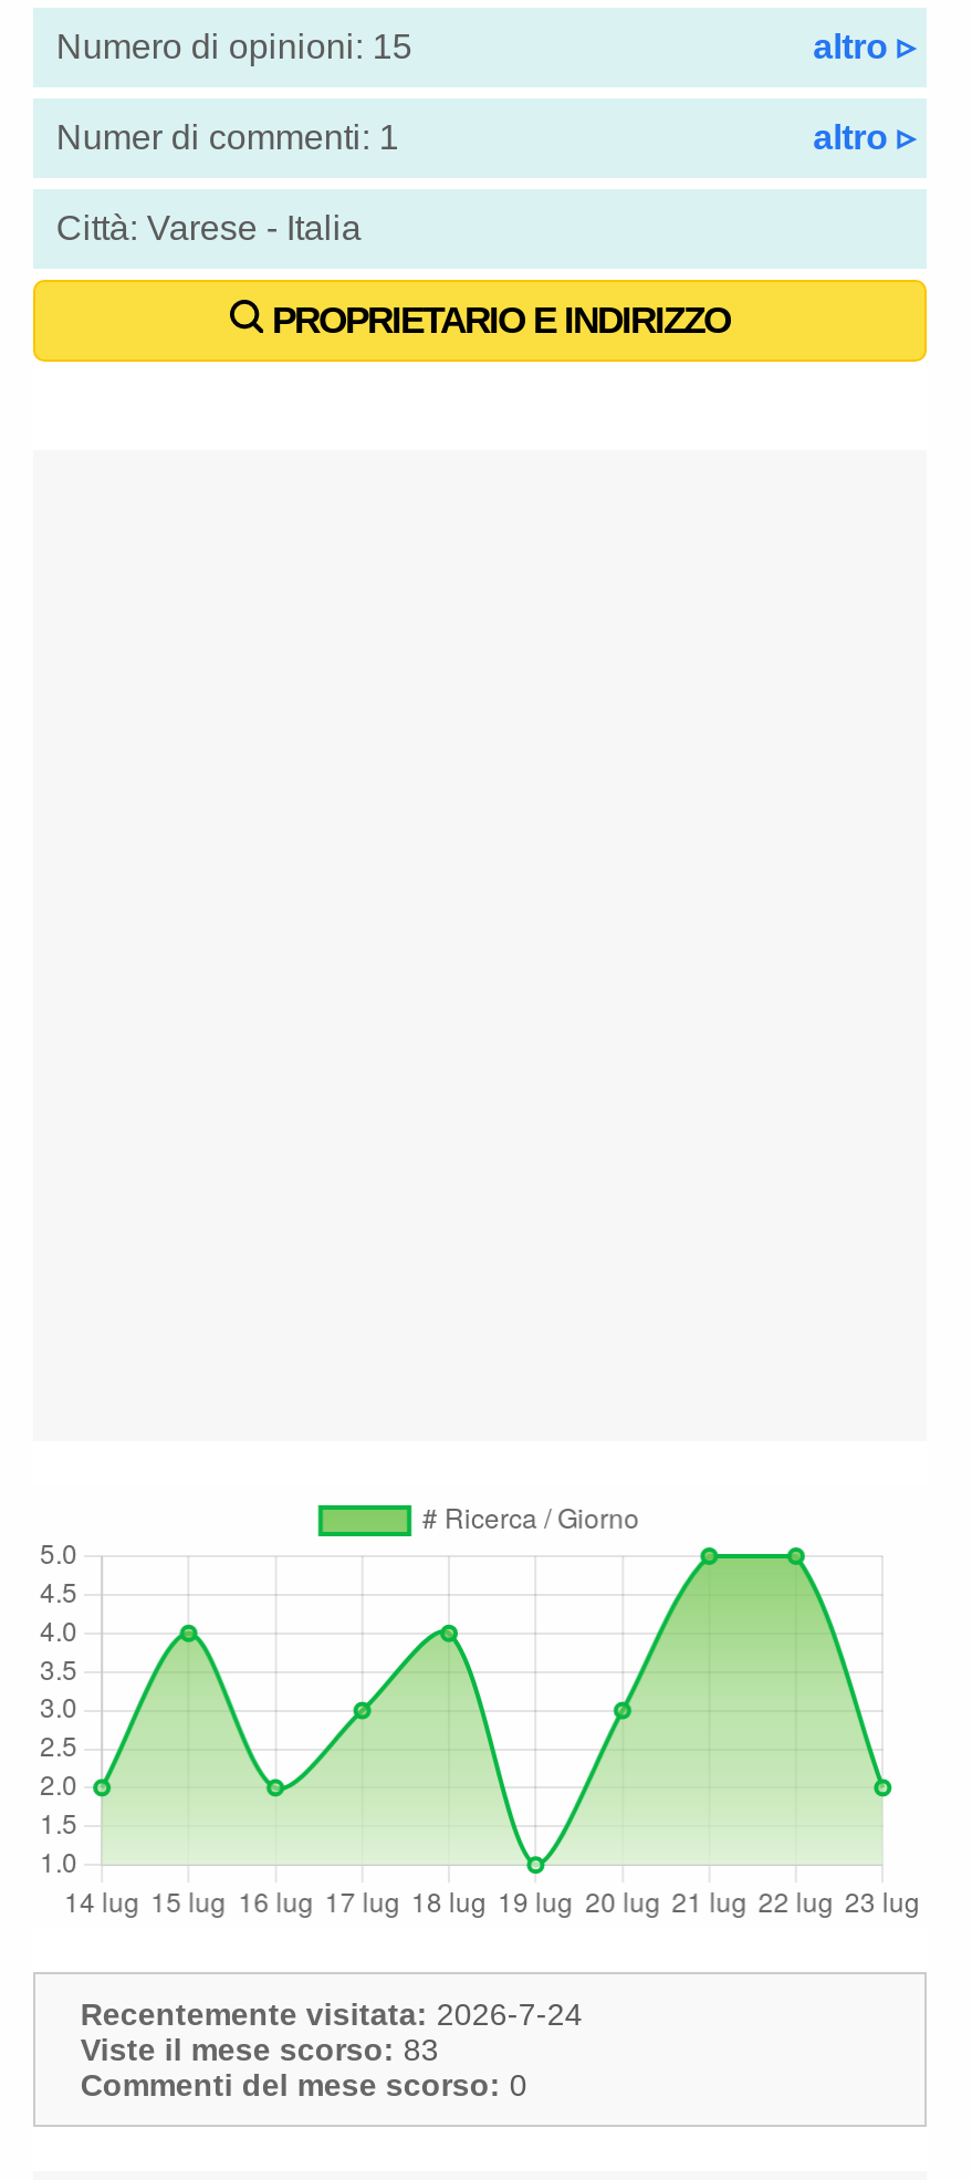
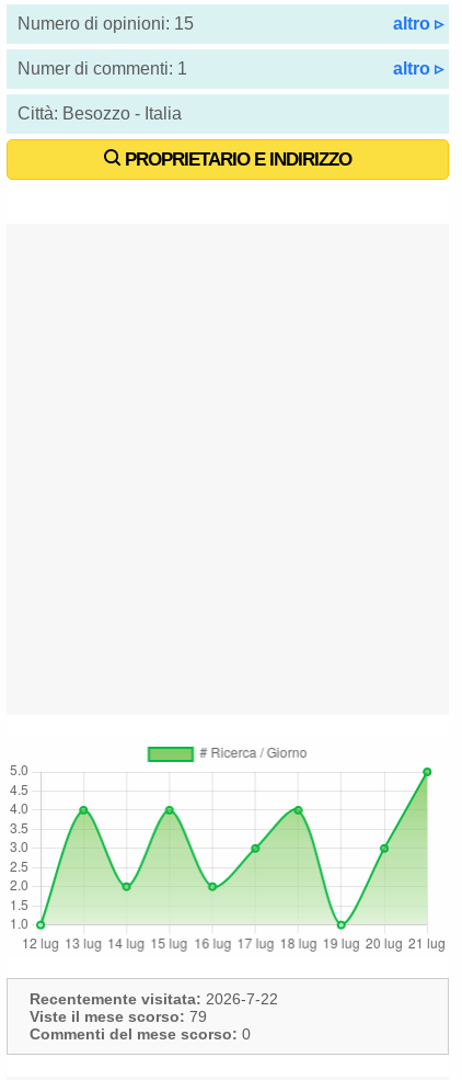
[56,209,361,247] Città: Varese - Italia -> [18,104,182,123] Città: Besozzo - Italia
[279,1545,893,1877] [image] -> [130,766,432,931] [image]
[91,1634,179,1875] [image] -> [35,811,79,931] [image]
[81,1996,583,2032] Recentemente visitata: 2026-7-24 -> [30,990,279,1008] Recentemente visitata: 2026-7-22
[81,2032,439,2067] Viste il mese scorso: 83 -> [30,1008,207,1025] Viste il mese scorso: 79

